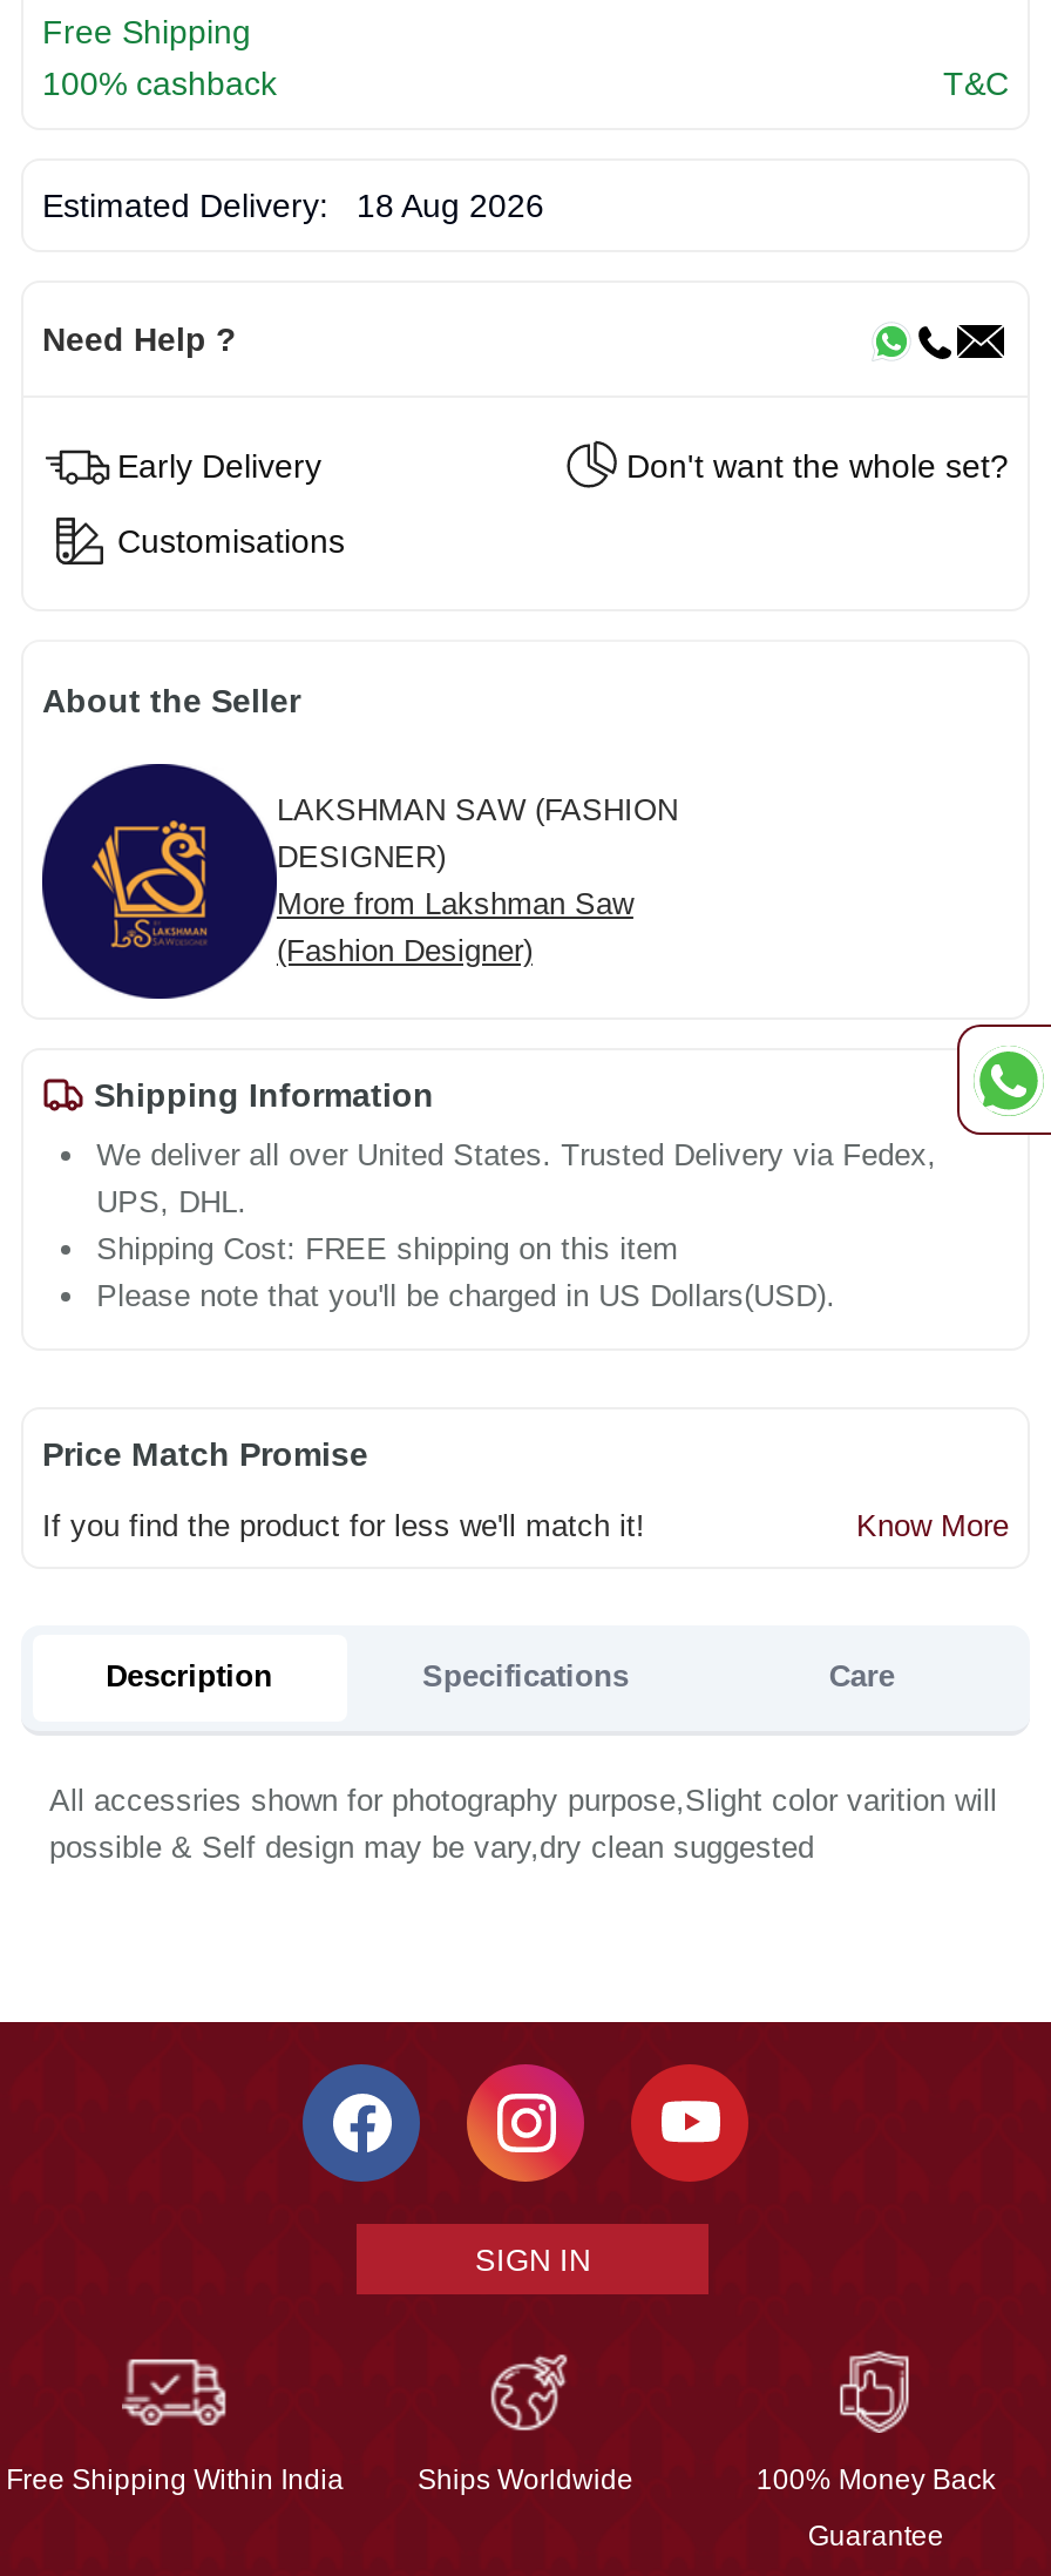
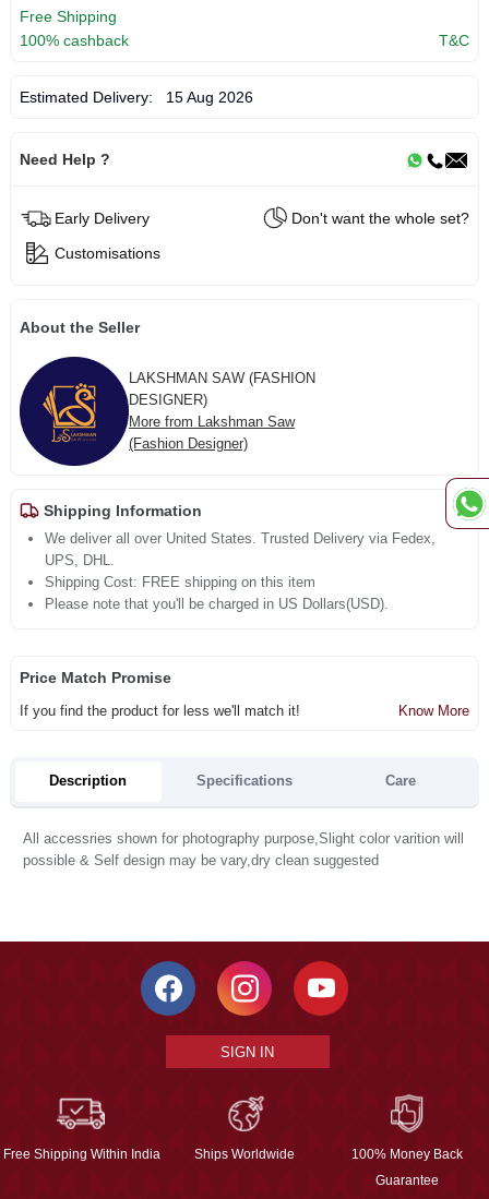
[42,188,544,225] Estimated Delivery: 18 Aug 2026 -> [20,89,253,106] Estimated Delivery: 15 Aug 2026

